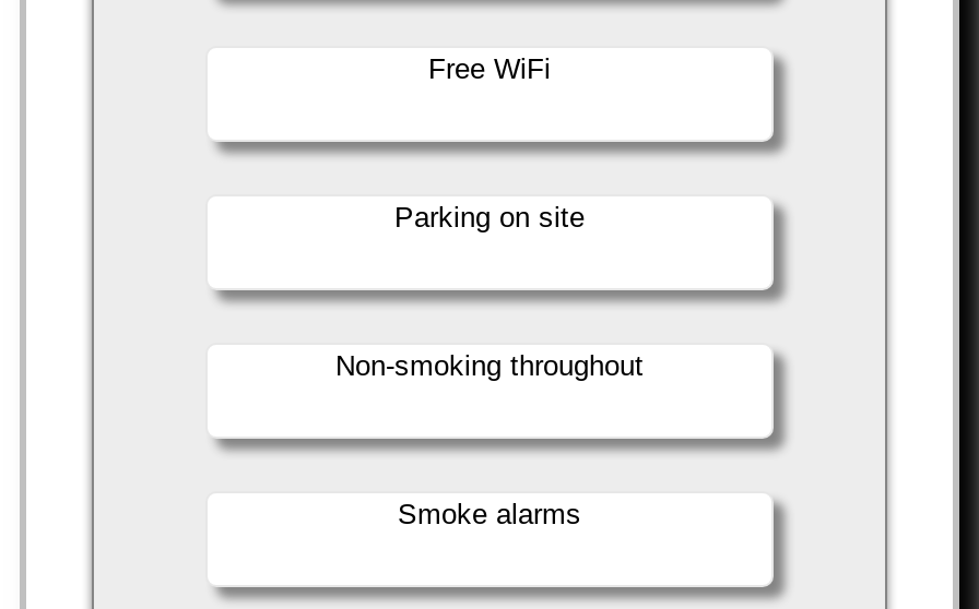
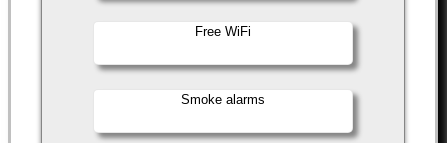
[394,201,585,234] Parking on site -> none
[335,349,644,382] Non-smoking throughout -> none

